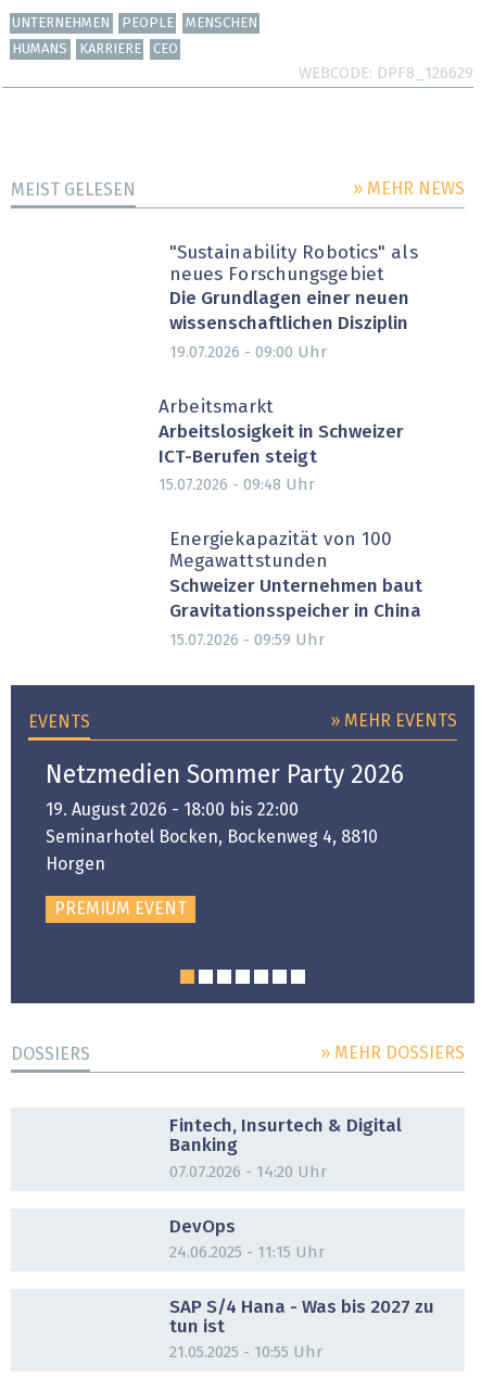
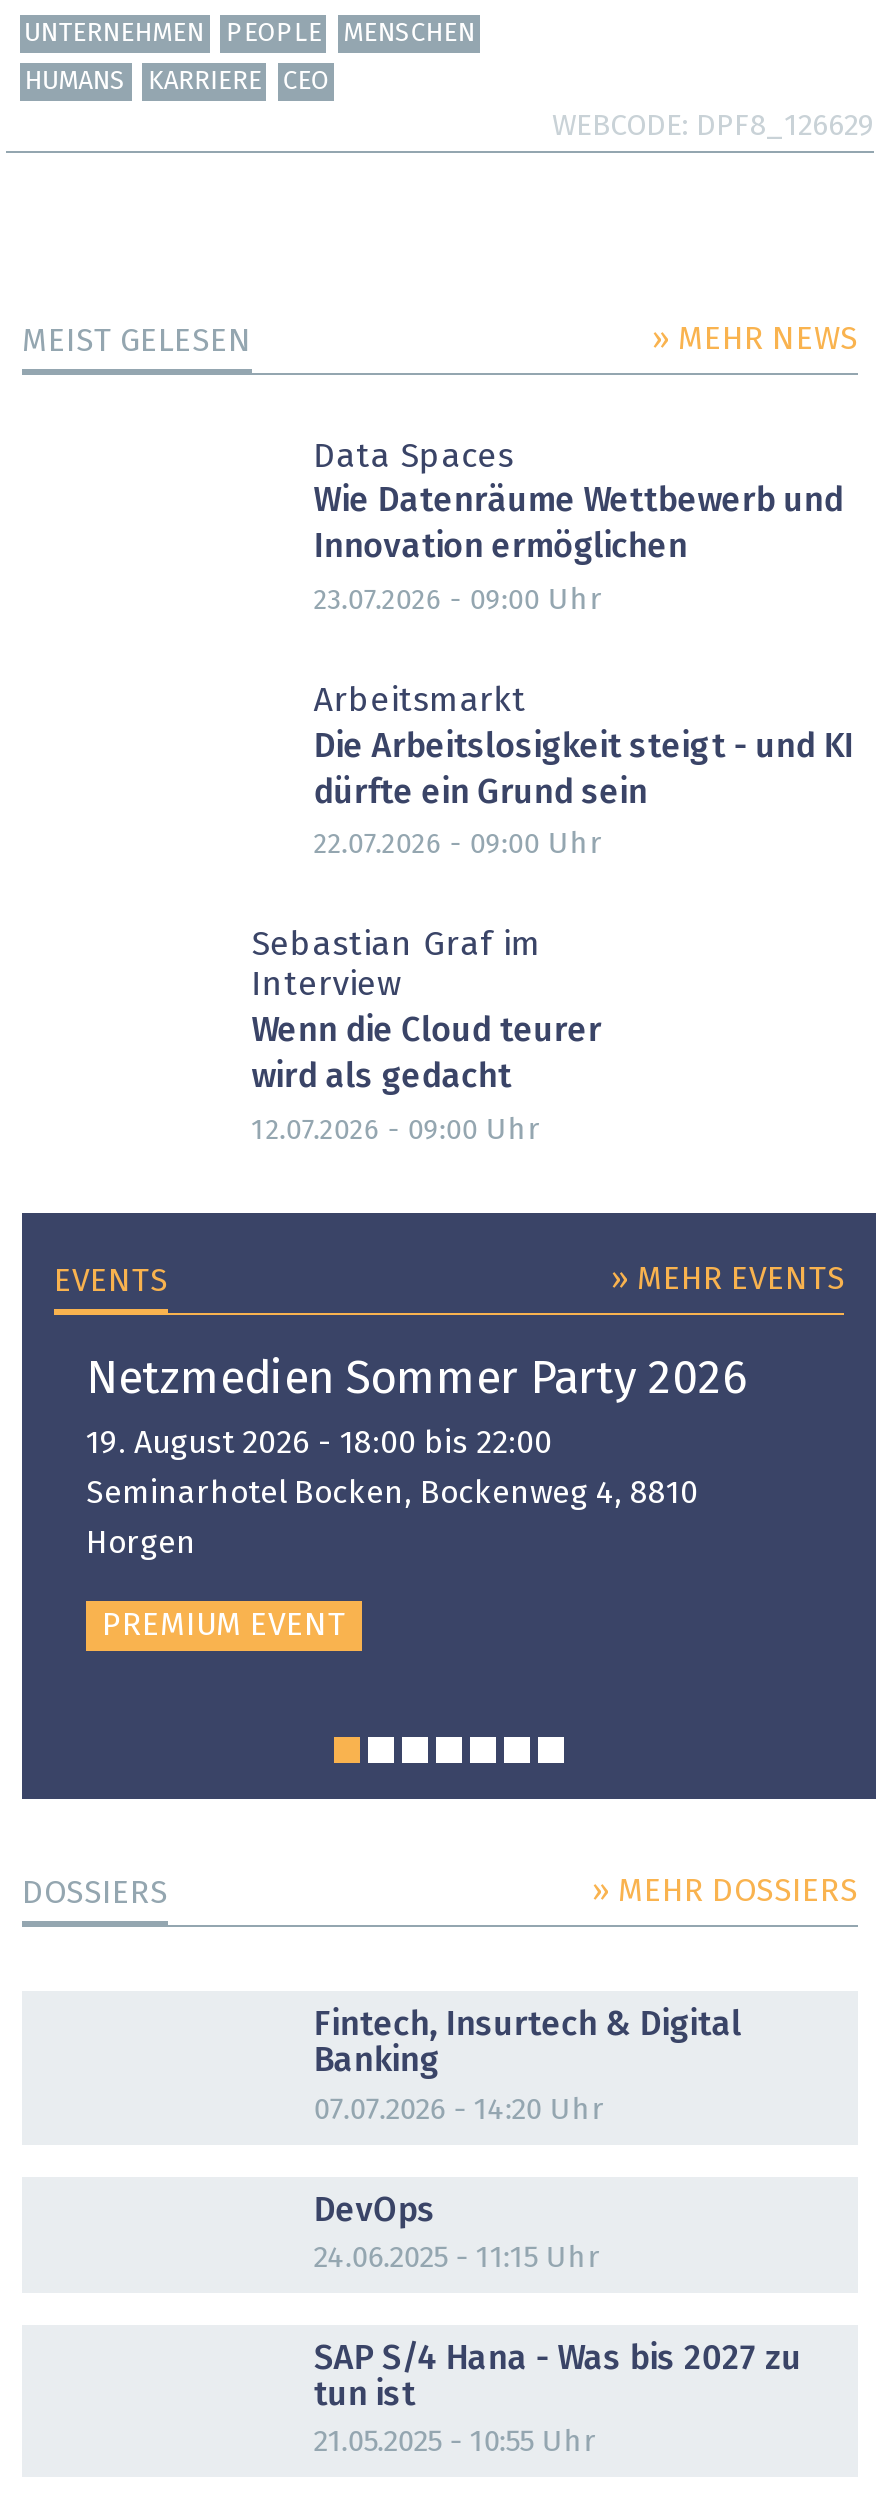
[169,244,418,334] "Sustainability Robotics" als | neues Forschungsgebiet | Die Grundlagen einer neuen | wissenschaftlichen Disziplin -> [314,440,844,566] Data Spaces | Wie Datenräume Wettbewerb und | Innovation ermöglichen
[169,344,327,360] 19.07.2026 - 09:00 Uhr -> [314,585,602,615] 23.07.2026 - 09:00 Uhr
[159,423,404,467] Arbeitslosigkeit in Schweizer | ICT-Berufen steigt -> [314,731,854,811] Die Arbeitslosigkeit steigt - und KI | dürfte ein Grund sein
[159,477,315,493] 15.07.2026 - 09:48 Uhr -> [314,830,602,860] 22.07.2026 - 09:00 Uhr
[169,531,422,621] Energiekapazität von 100 | Megawattstunden | Schweizer Unternehmen baut | Gravitationsspeicher in China -> [251,930,601,1095] Sebastian Graf im | Interview | Wenn die Cloud teurer | wird als gedacht
[169,632,324,648] 15.07.2026 - 09:59 Uhr -> [251,1114,539,1144] 12.07.2026 - 09:00 Uhr

